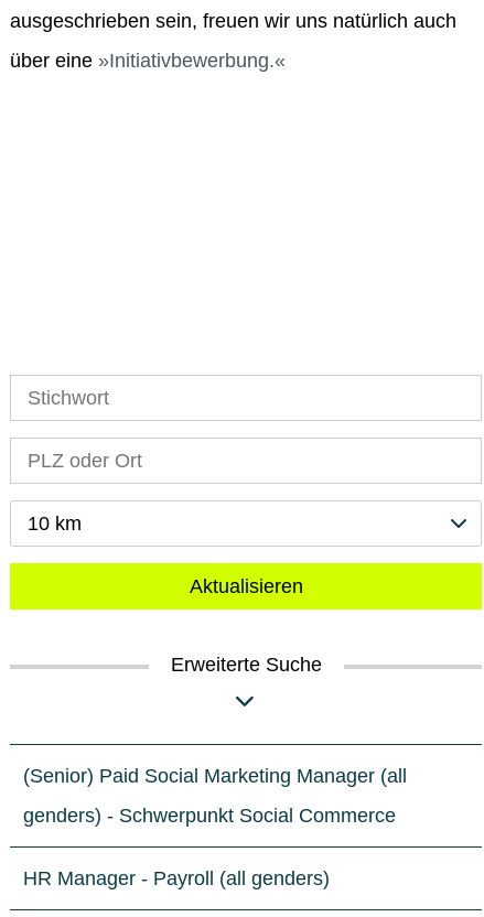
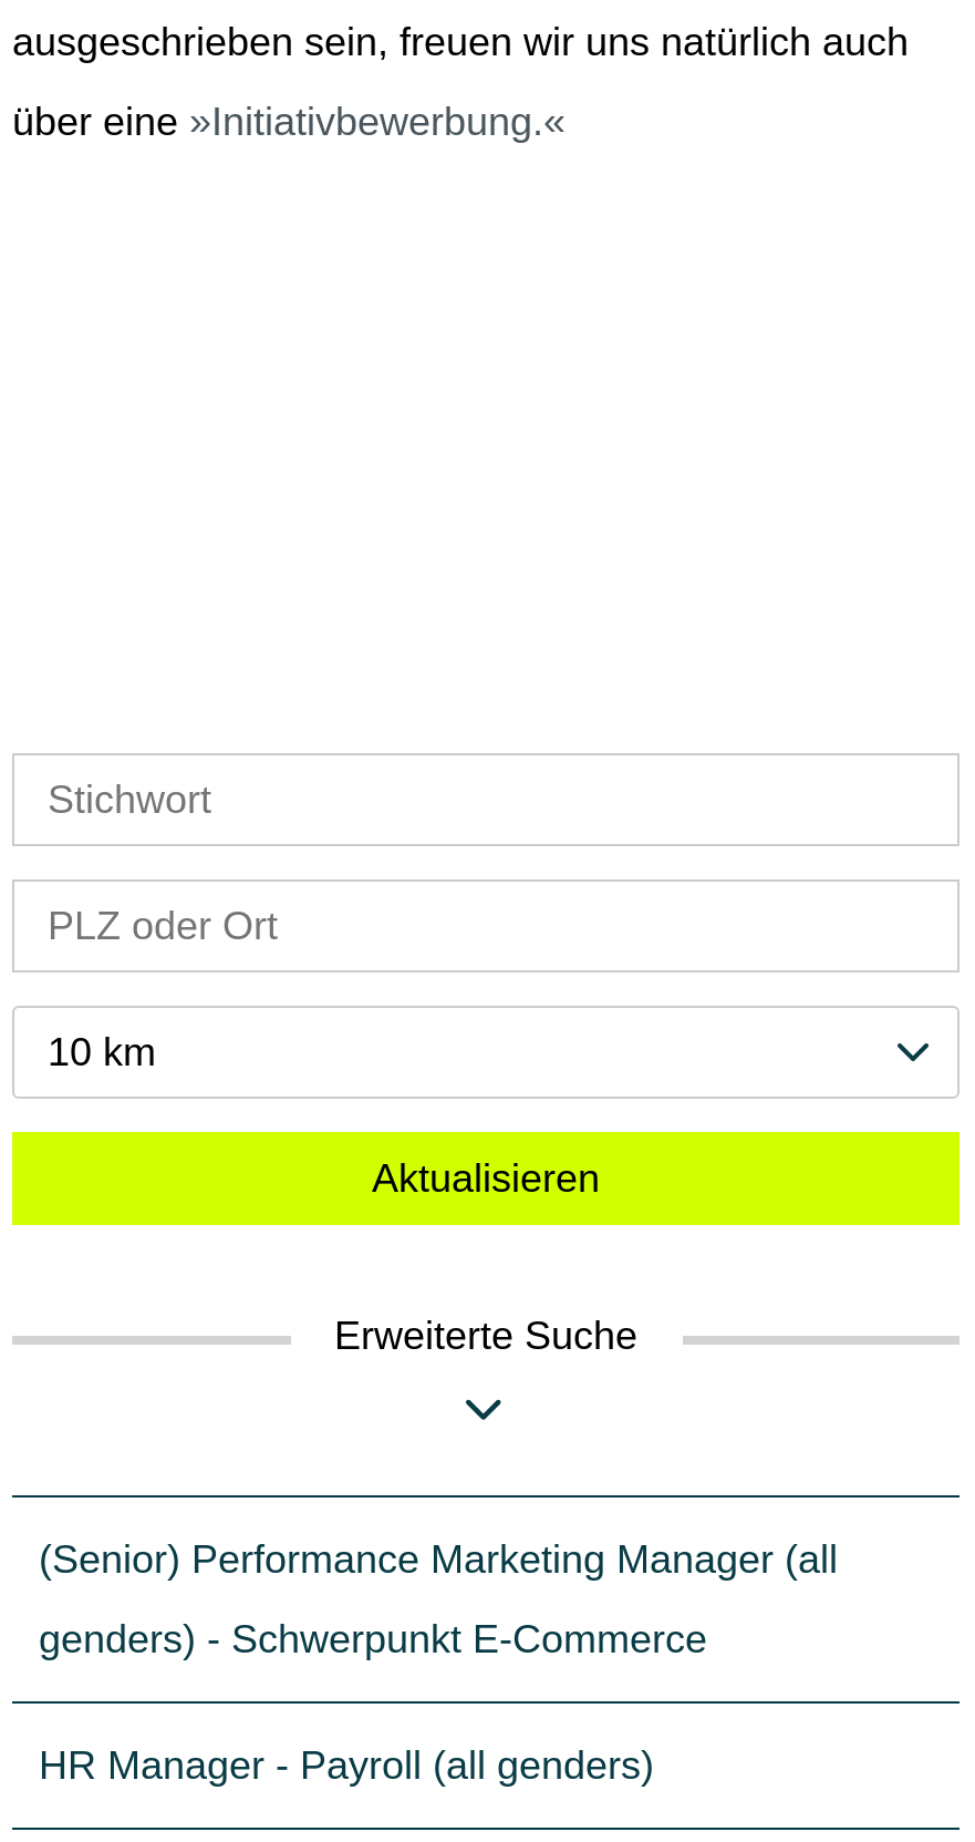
[23,765,407,787] (Senior) Paid Social Marketing Manager (all -> [39,1538,838,1582] (Senior) Performance Marketing Manager (all
[23,805,396,827] genders) - Schwerpunkt Social Commerce -> [39,1617,707,1662] genders) - Schwerpunkt E-Commerce

